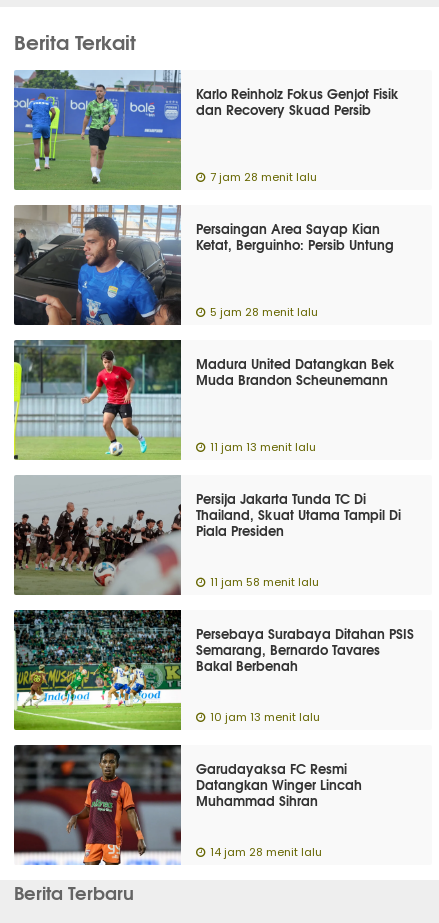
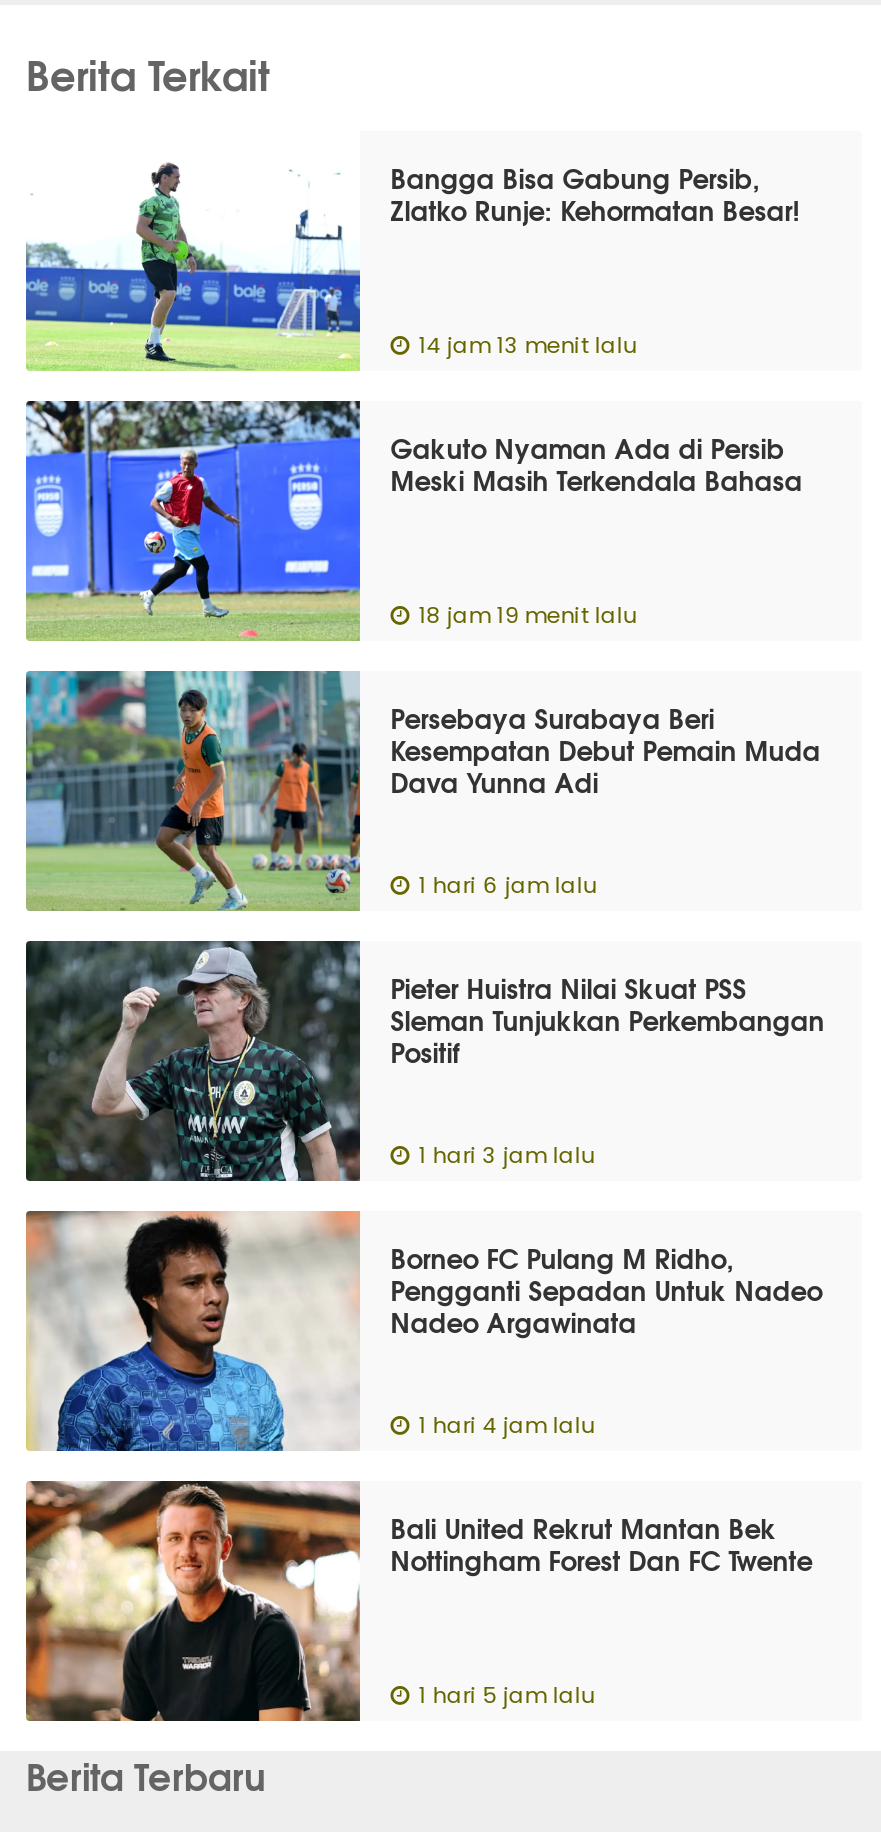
[13,69,399,190] [image] | Karlo Reinholz Fokus Genjot Fisik | dan Recovery Skuad Persib -> [24,131,800,371] [image] | Bangga Bisa Gabung Persib, | Zlatko Runje: Kehormatan Besar!
[210,172,317,183] 7 jam 28 menit lalu -> [418,335,636,357] 14 jam 13 menit lalu
[13,204,394,326] [image] | Persaingan Area Sayap Kian | Ketat, Berguinho: Persib Untung -> [24,399,802,643] [image] | Gakuto Nyaman Ada di Persib | Meski Masih Terkendala Bahasa
[210,307,318,318] 5 jam 28 menit lalu -> [418,605,636,627] 18 jam 19 menit lalu
[13,339,395,460] [image] | Madura United Datangkan Bek | Muda Brandon Scheunemann -> [24,669,820,911] [image] | Persebaya Surabaya Beri | Kesempatan Debut Pemain Muda | Dava Yunna Adi
[210,442,316,453] 11 jam 13 menit lalu -> [418,875,596,897] 1 hari 6 jam lalu
[14,476,401,596] [image] | Persija Jakarta Tunda TC Di | Thailand, Skuat Utama Tampil Di | Piala Presiden -> [26,941,824,1181] [image] | Pieter Huistra Nilai Skuat PSS | Sleman Tunjukkan Perkembangan | Positif
[210,577,319,588] 11 jam 58 menit lalu -> [418,1145,594,1167] 1 hari 3 jam lalu
[13,609,414,731] [image] | Persebaya Surabaya Ditahan PSIS | Semarang, Bernardo Tavares | Bakal Berbenah -> [24,1209,822,1453] [image] | Borneo FC Pulang M Ridho, | Pengganti Sepadan Untuk Nadeo | Nadeo Argawinata
[210,712,320,723] 10 jam 13 menit lalu -> [418,1415,594,1437] 1 hari 4 jam lalu
[13,744,362,866] [image] | Garudayaksa FC Resmi | Datangkan Winger Lincah | Muhammad Sihran -> [24,1479,812,1723] [image] | Bali United Rekrut Mantan Bek | Nottingham Forest Dan FC Twente
[210,847,322,858] 14 jam 28 menit lalu -> [418,1685,594,1707] 1 hari 5 jam lalu

